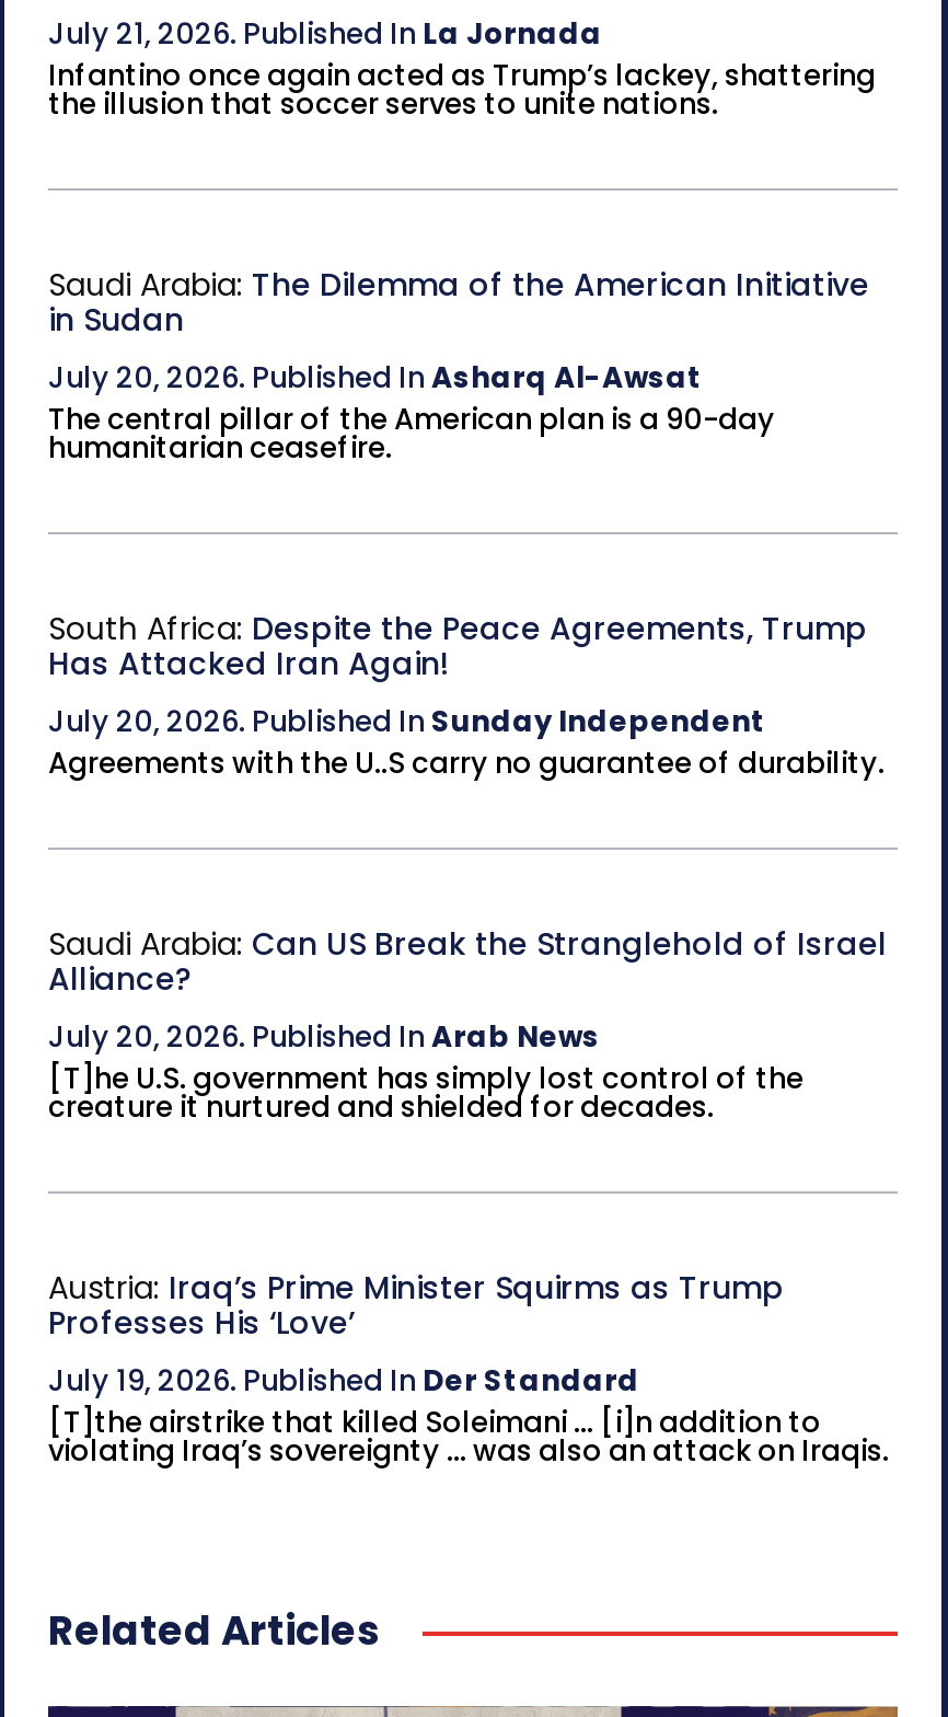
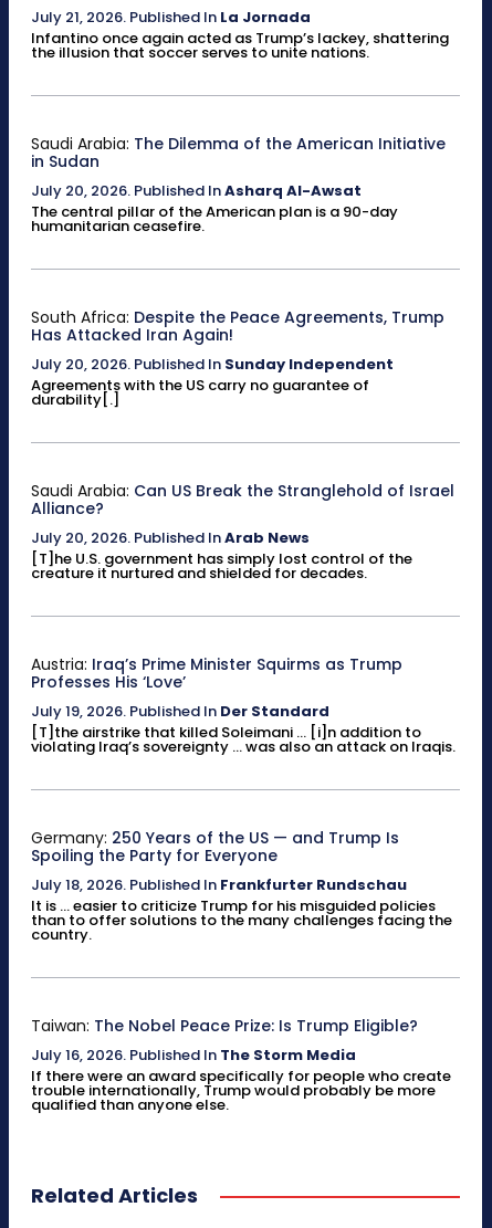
[48,742,885,783] Agreements with the U..S carry no guarantee of durability. -> [31,374,369,410] Agreements with the US carry no guarantee of | durability[.]
none -> [31,826,452,945] Germany: 250 Years of the US — and Trump Is | Spoiling the Party for Everyone | July 18, 2026. Published In Frankfurter Rundschau | It is ... easier to criticize Trump for his misguided policies | than to offer solutions to the many challenges facing the | country.
none -> [31,1014,451,1115] Taiwan: The Nobel Peace Prize: Is Trump Eligible? | July 16, 2026. Published In The Storm Media | If there were an award specifically for people who create | trouble internationally, Trump would probably be more | qualified than anyone else.

